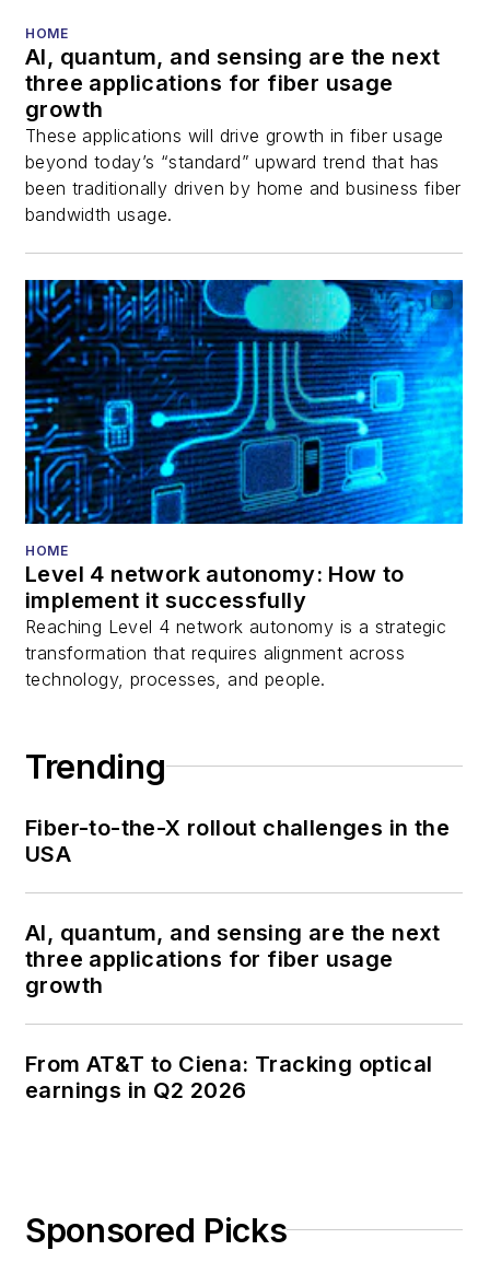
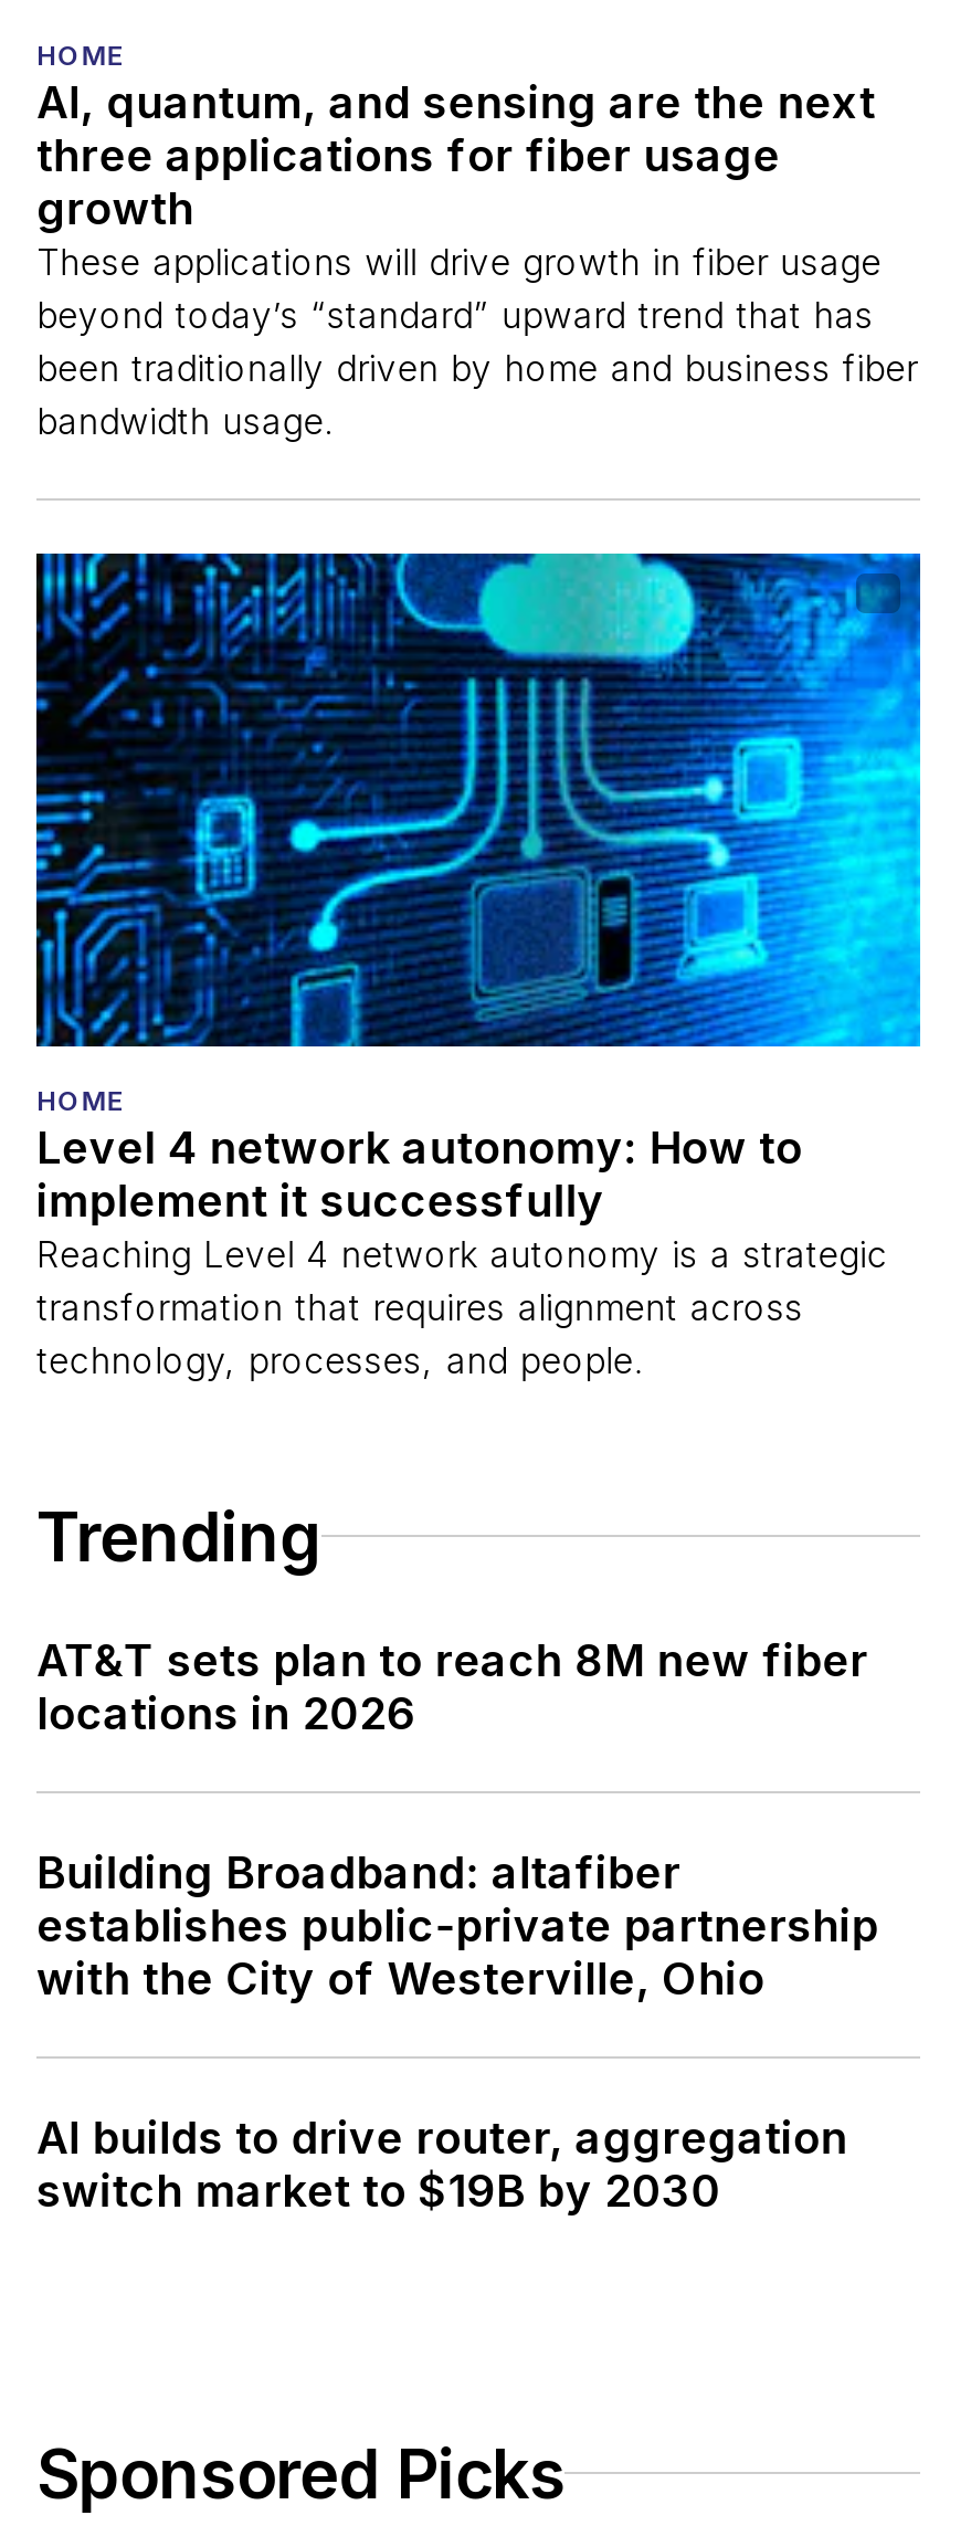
[25,814,451,867] Fiber-to-the-X rollout challenges in the | USA -> [36,1634,868,1740] AT&T sets plan to reach 8M new fiber | locations in 2026
[25,919,441,998] AI, quantum, and sensing are the next | three applications for fiber usage | growth -> [36,1846,879,2005] Building Broadband: altafiber | establishes public-private partnership | with the City of Westerville, Ohio
[25,1051,432,1103] From AT&T to Ciena: Tracking optical | earnings in Q2 2026 -> [36,2111,848,2217] AI builds to drive router, aggregation | switch market to $19B by 2030

